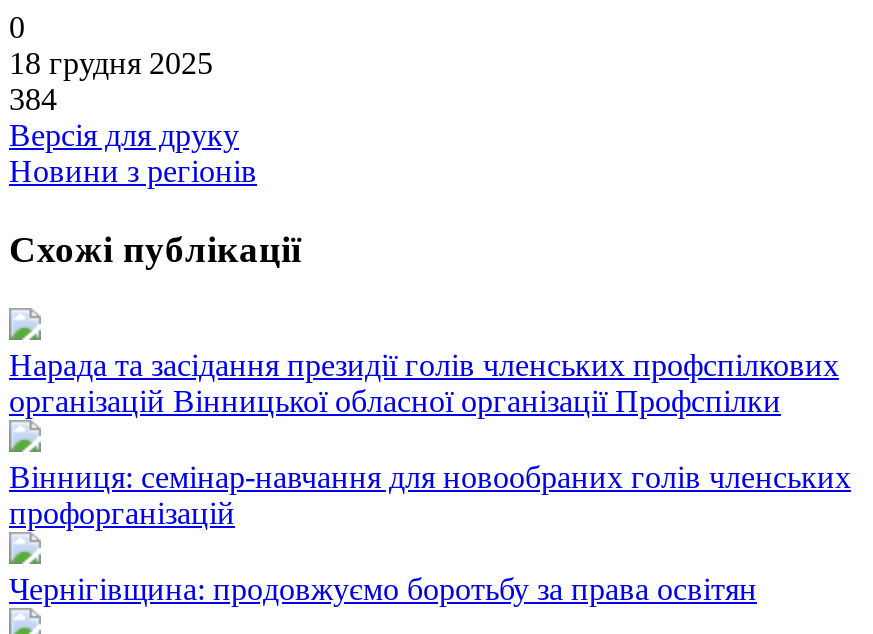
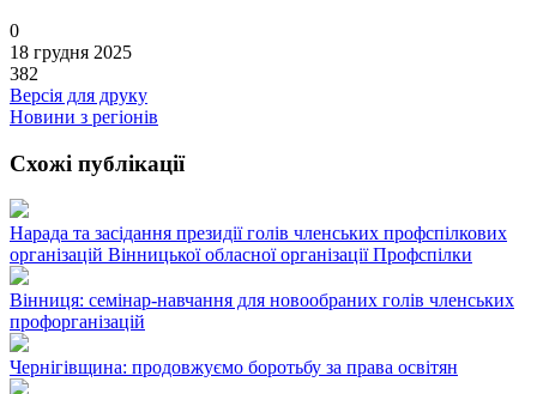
[9,82,57,116] 384 -> [10,63,38,84] 382

